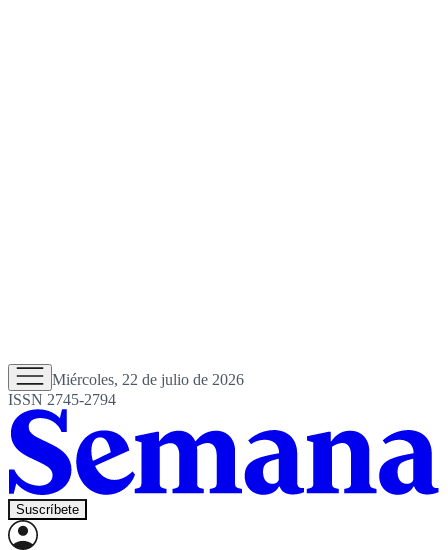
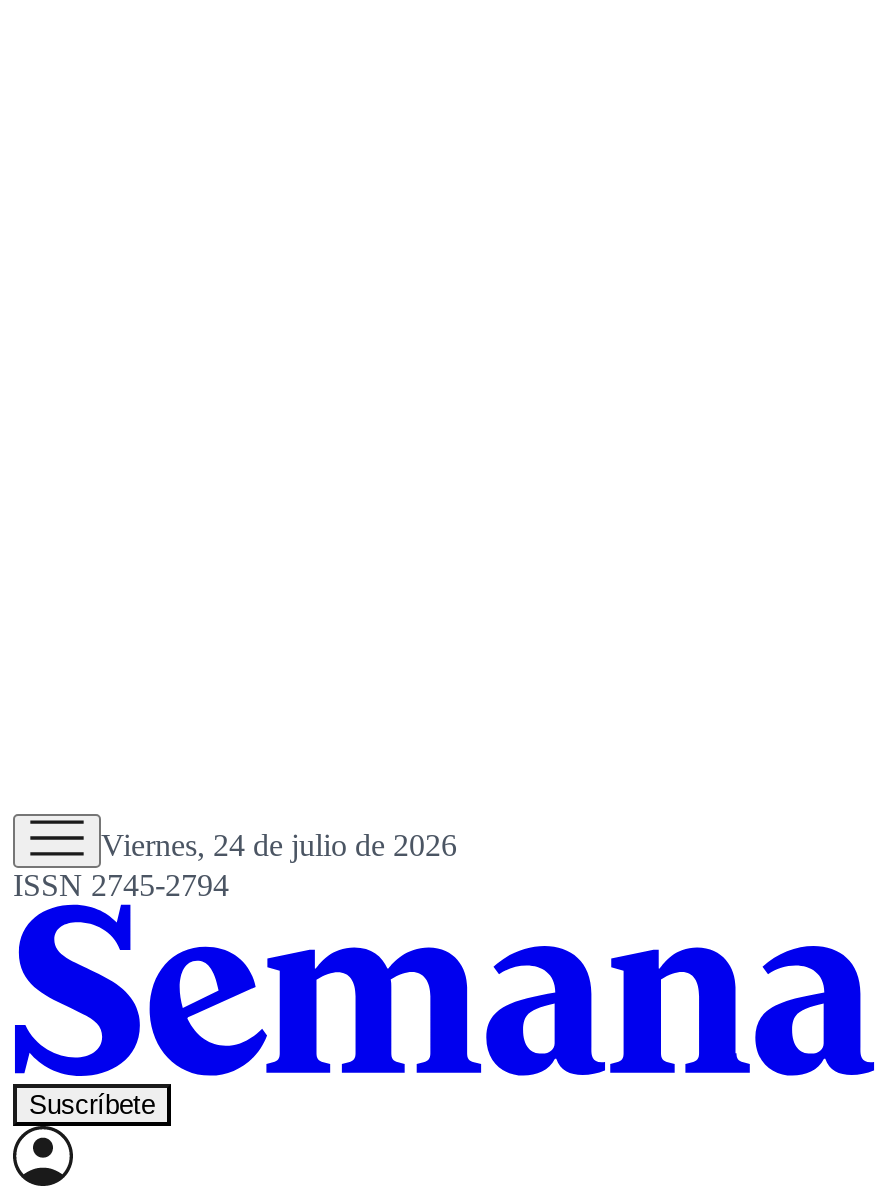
[52,371,244,388] Miércoles, 22 de julio de 2026 -> [101,828,457,862] Viernes, 24 de julio de 2026

